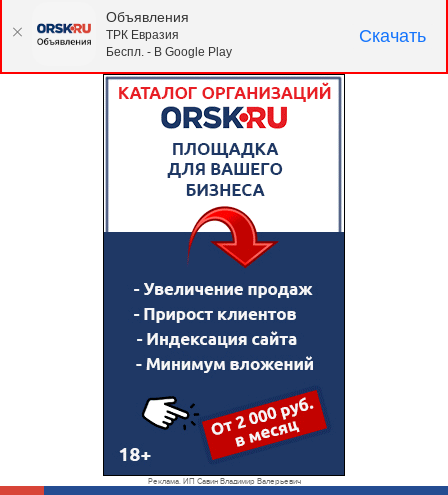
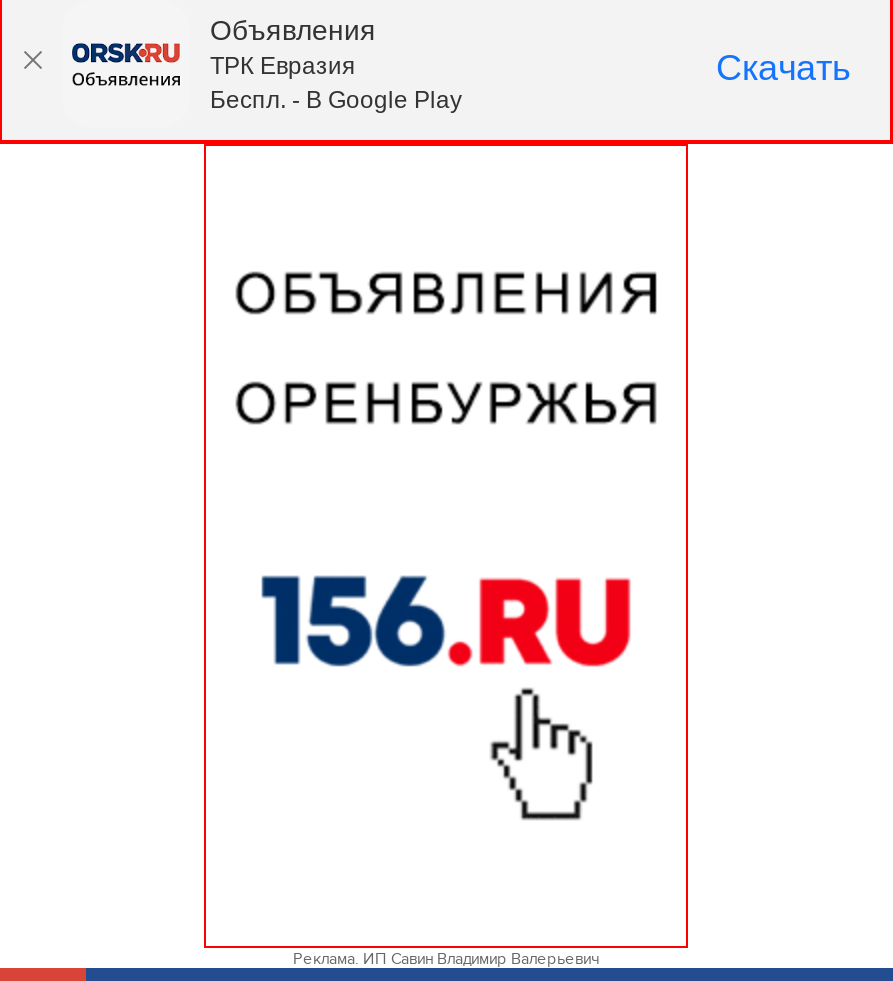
[102,73,346,477] [image] -> [202,142,690,950] [image]

